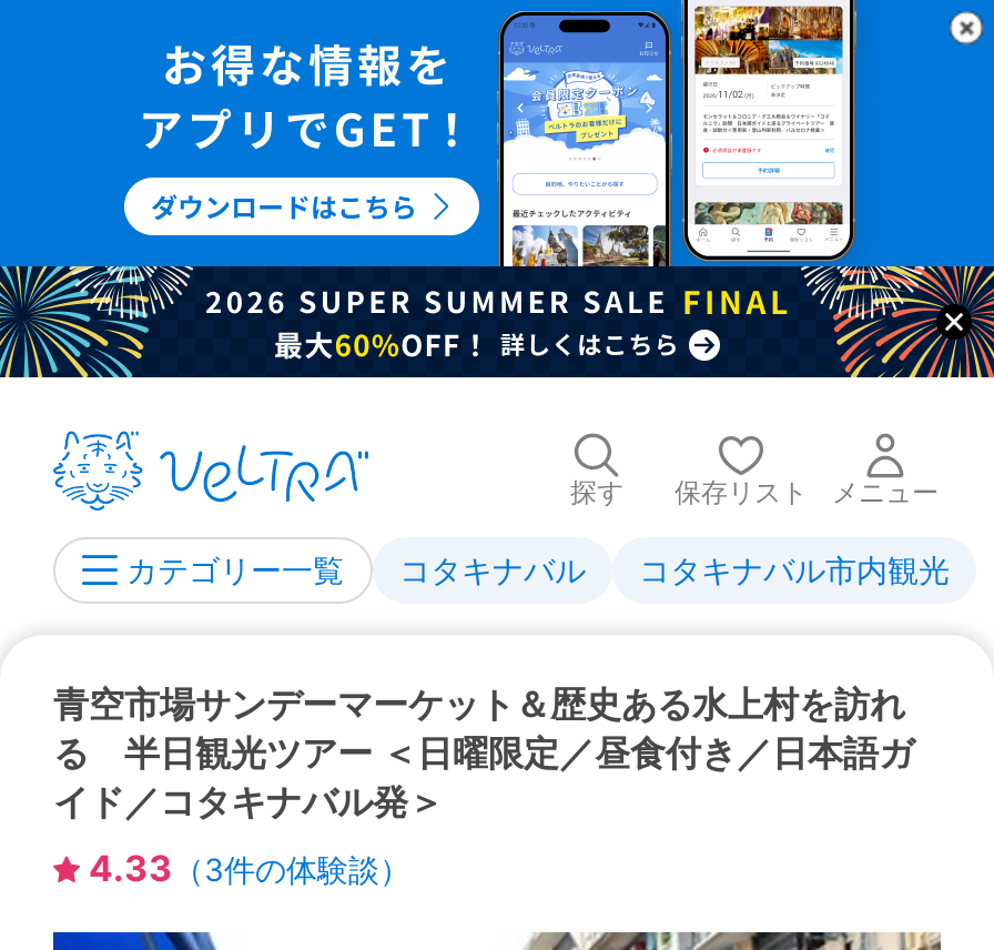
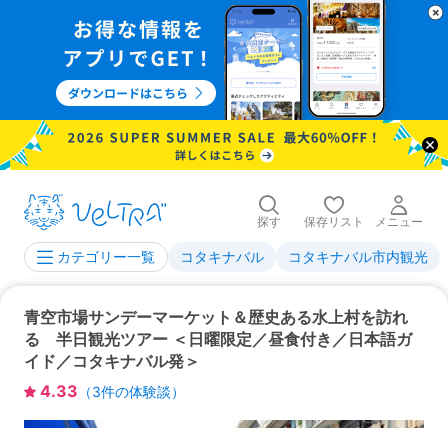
[7,264,987,380] [image] -> [3,119,445,171] [image]

